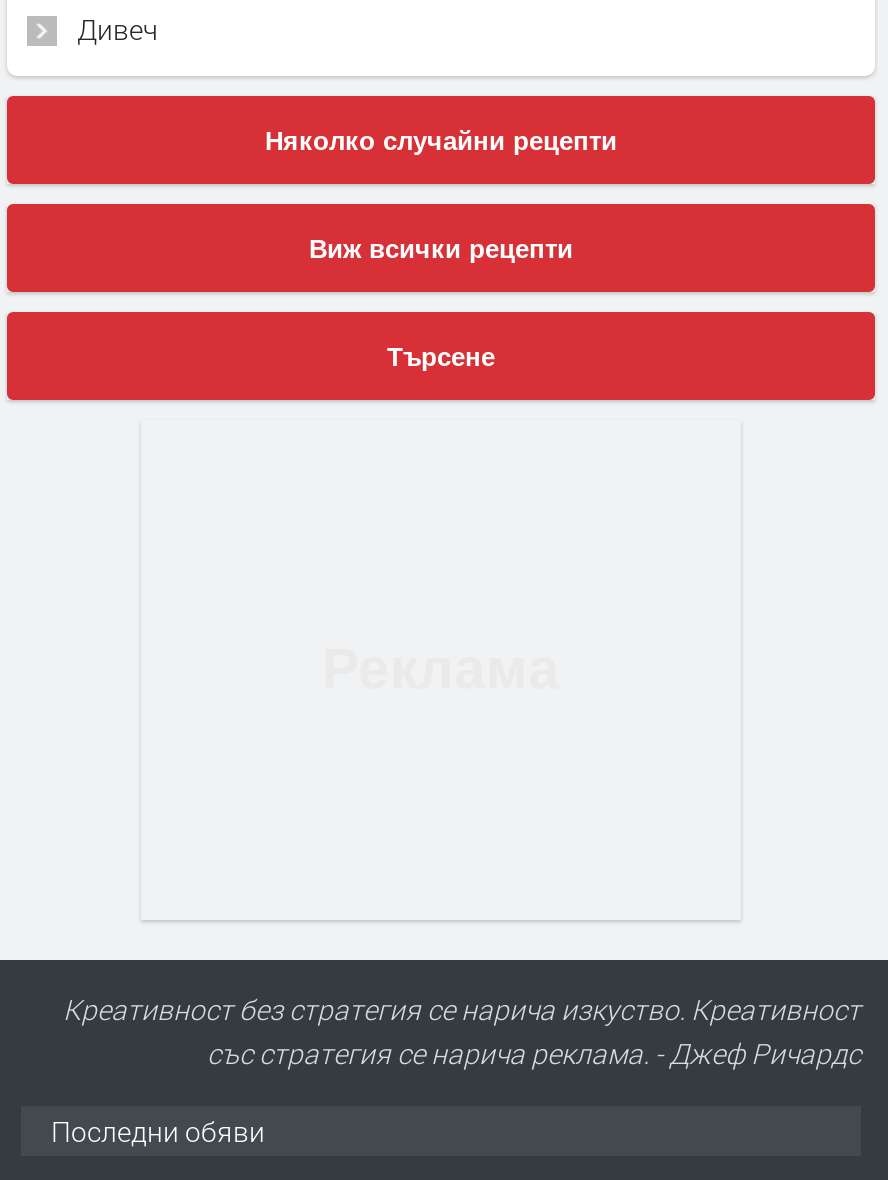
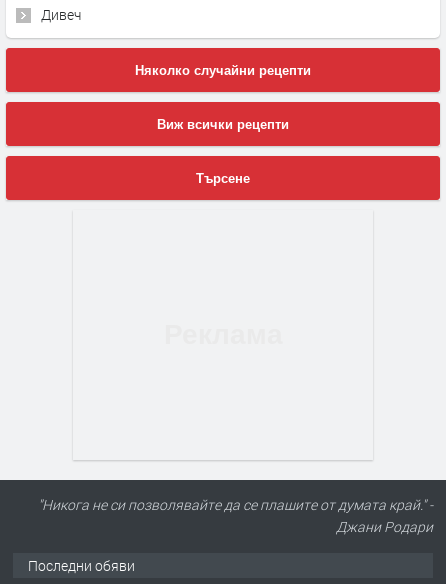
[63,990,861,1072] Креативност без стратегия се нарича изкуство. Креативност | със стратегия се нарича реклама. - Джеф Ричардс -> [38,495,433,536] "Никога не си позволявайте да се плашите от думата край." - | Джани Родари

